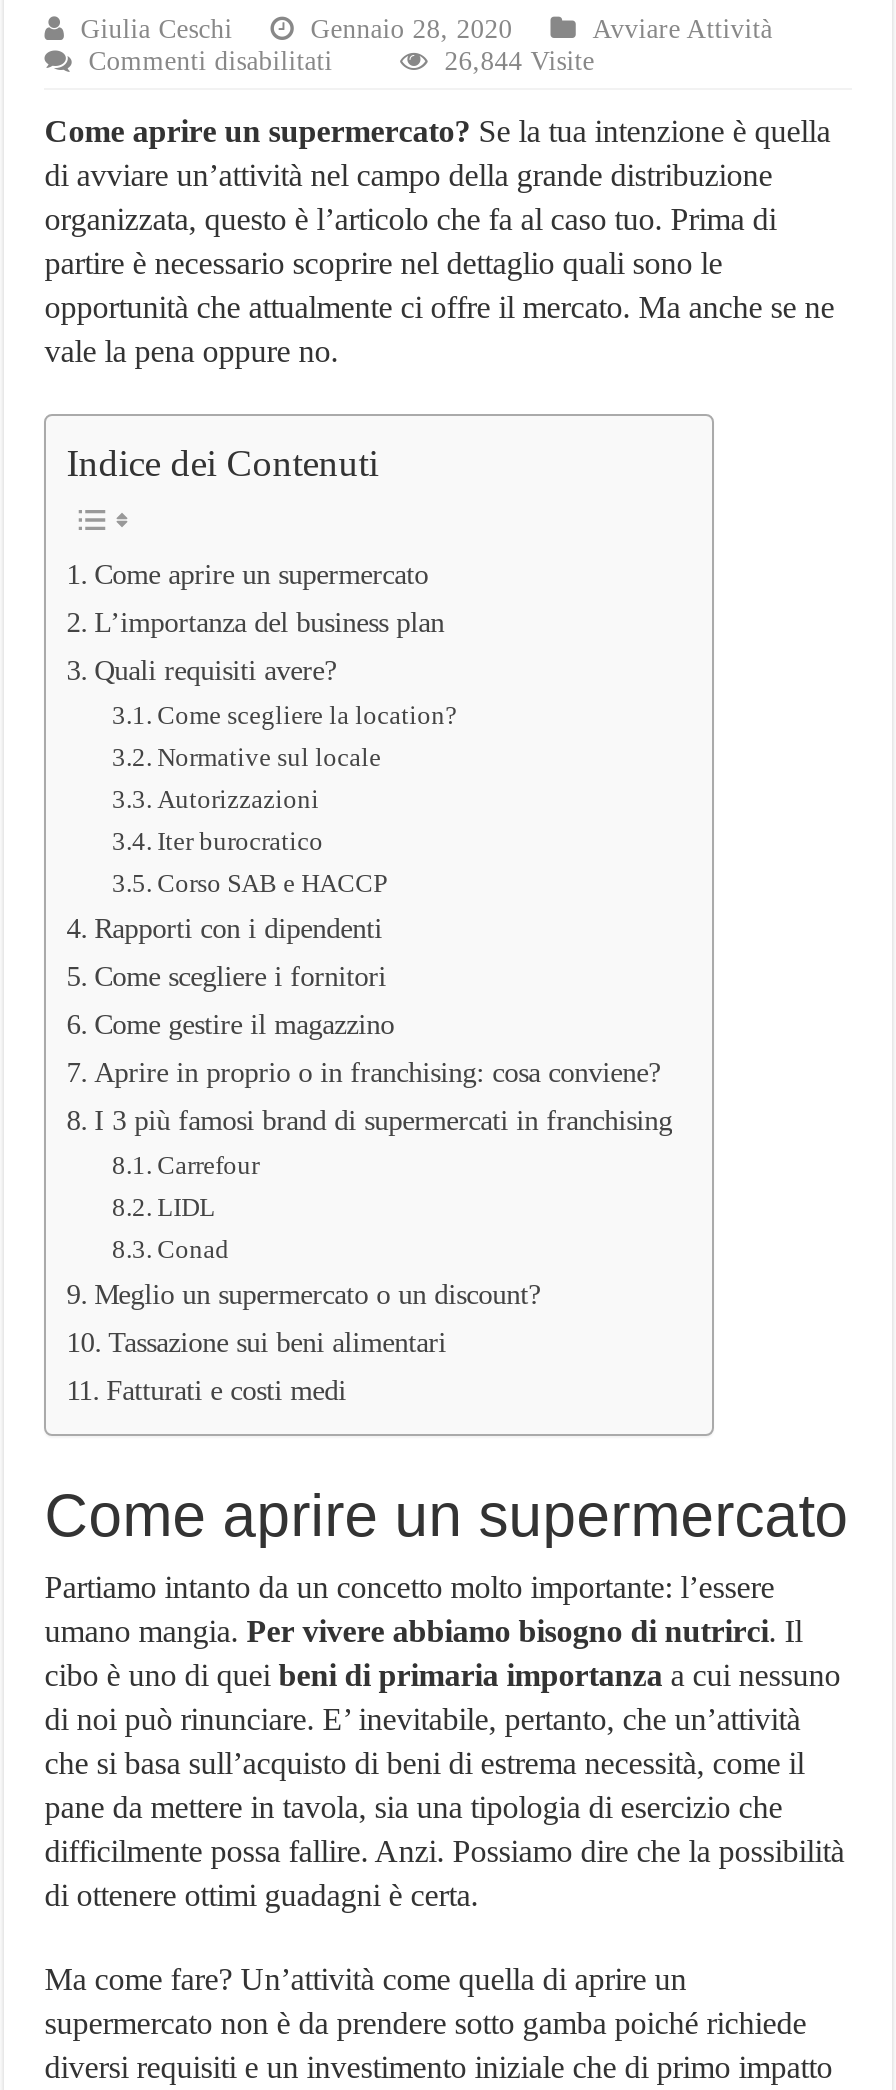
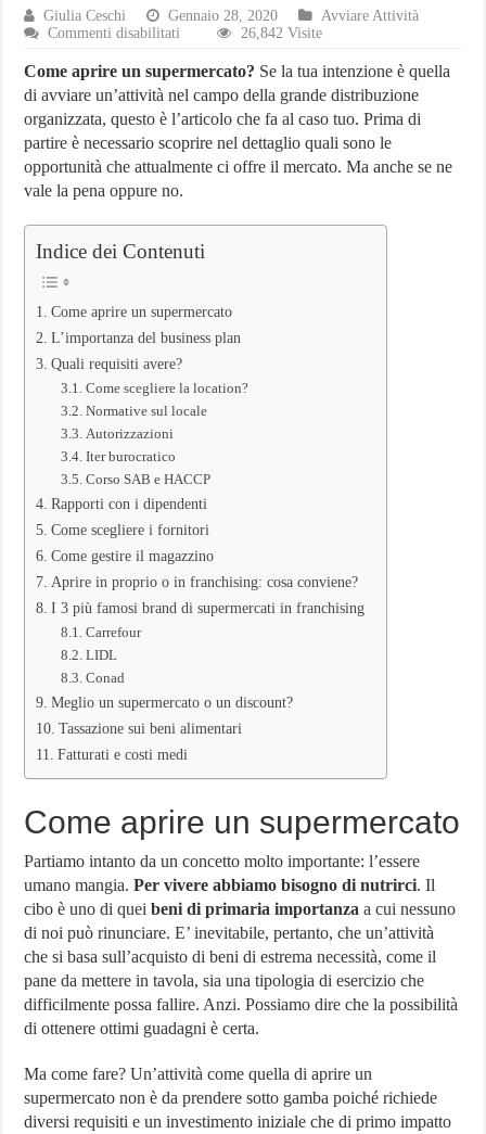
[444,46,594,76] 26,844 Visite -> [241,25,322,41] 26,842 Visite

